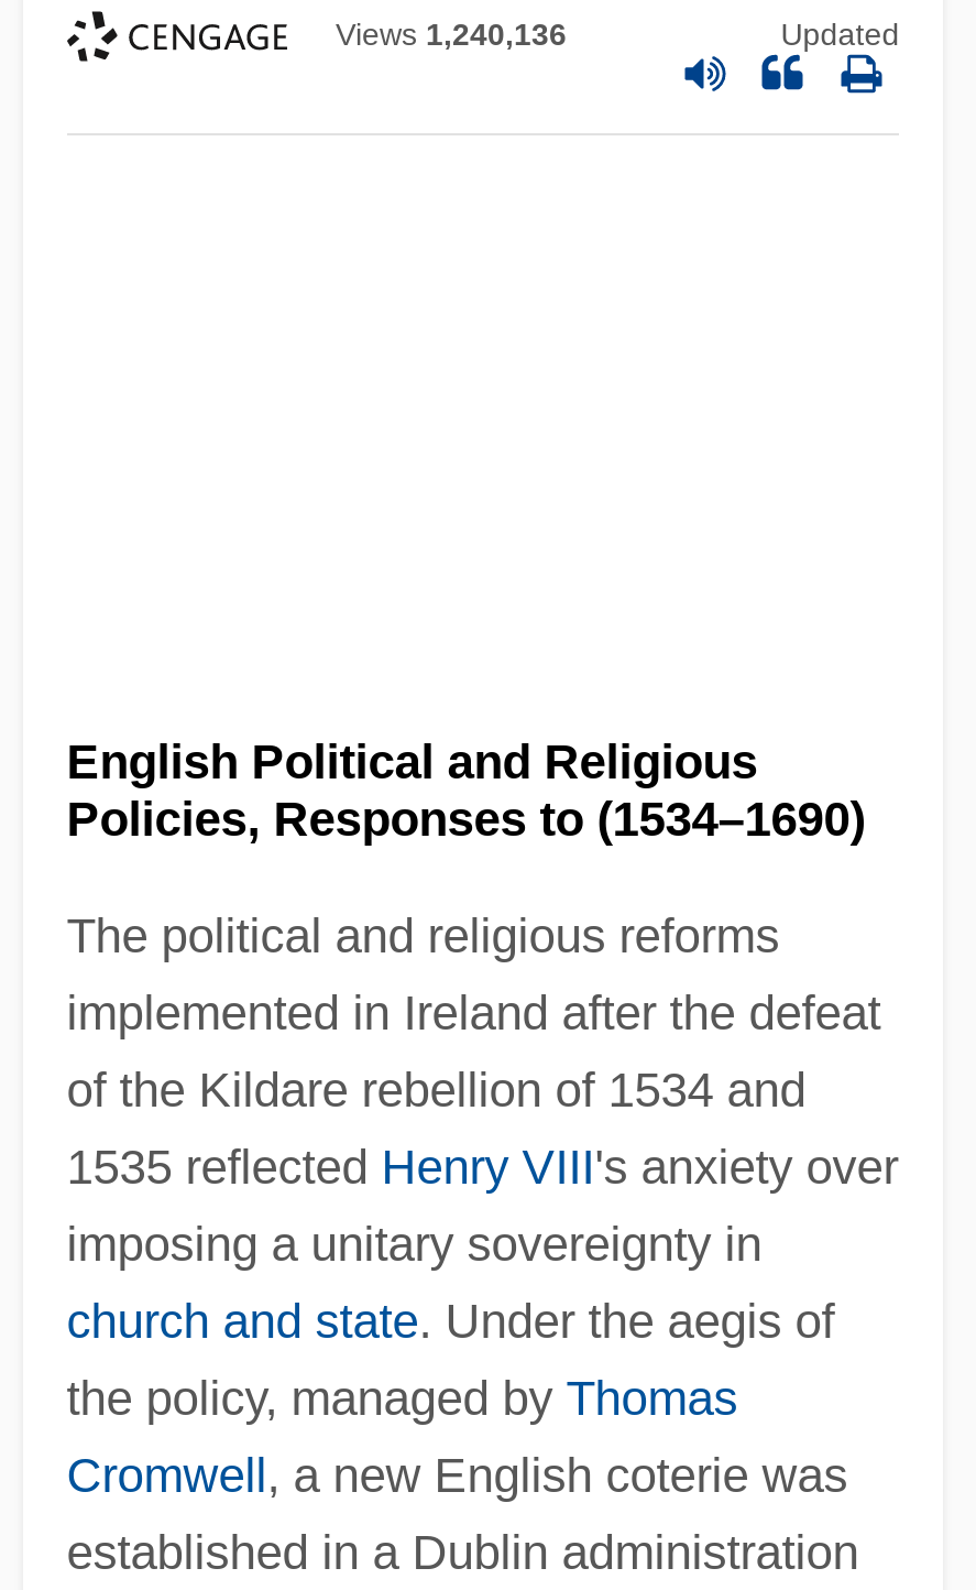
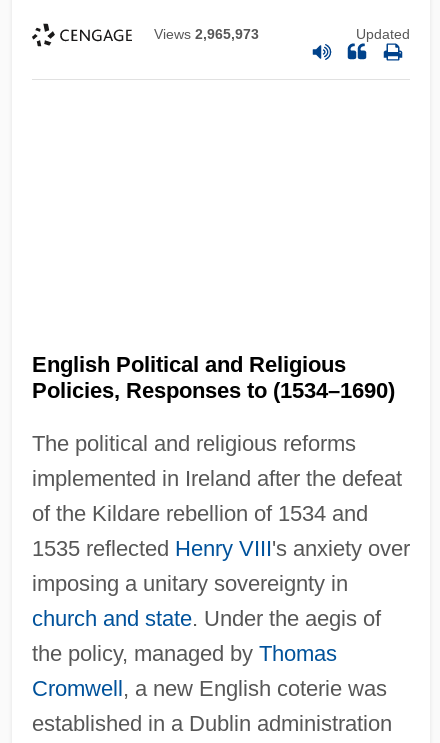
[336,18,567,53] Views 1,240,136 -> [154,26,259,42] Views 2,965,973

